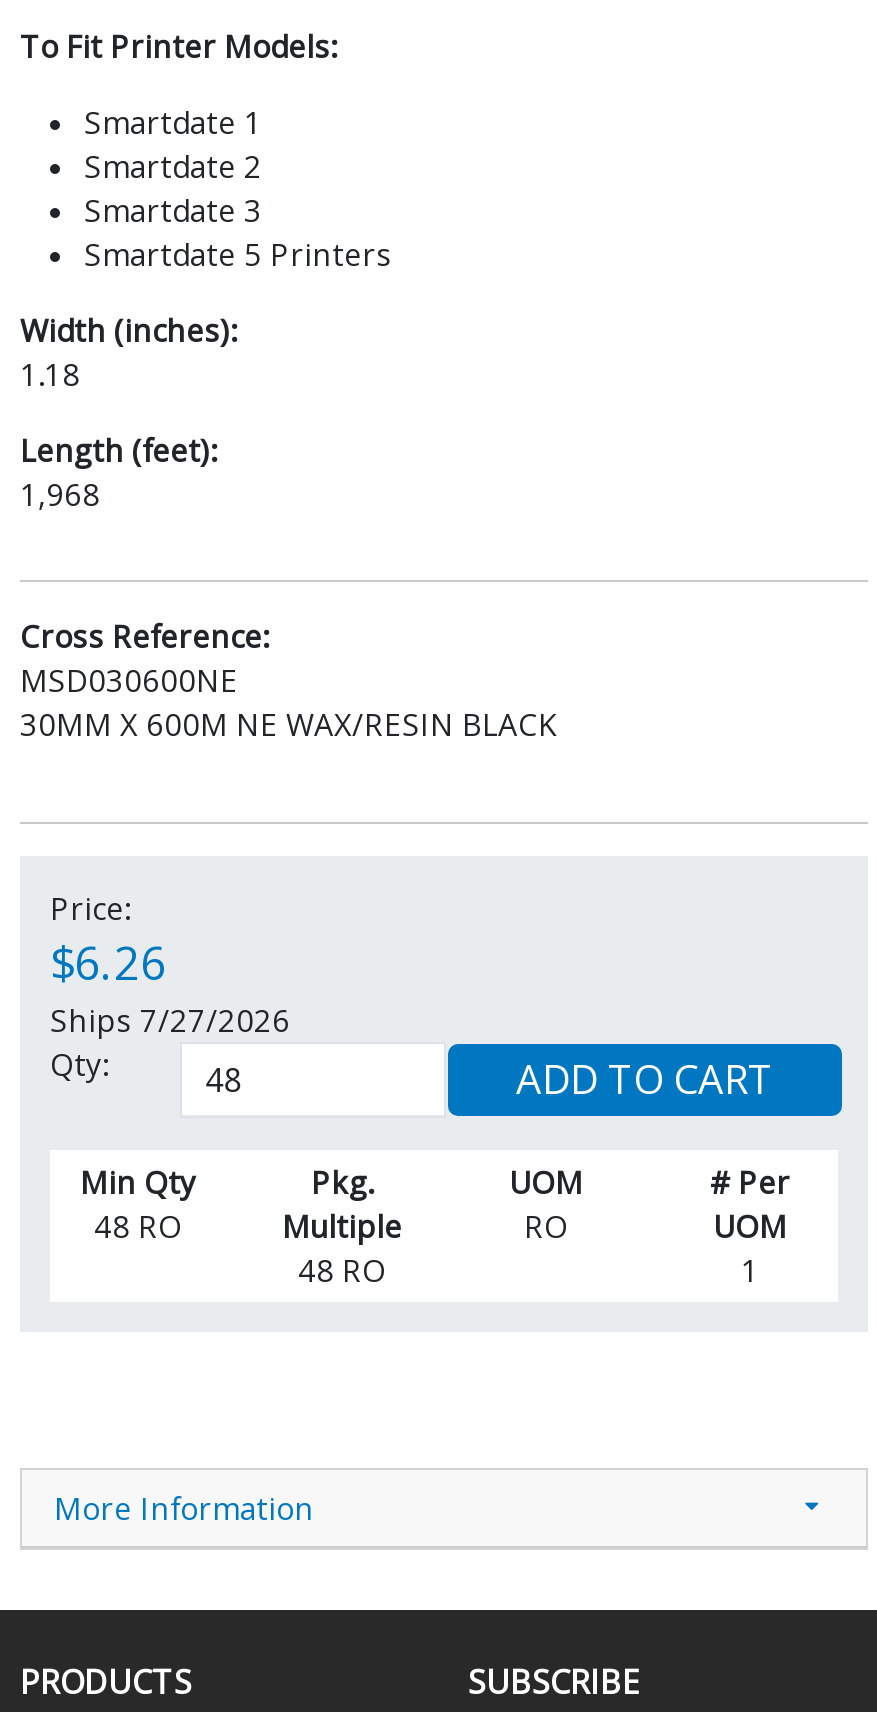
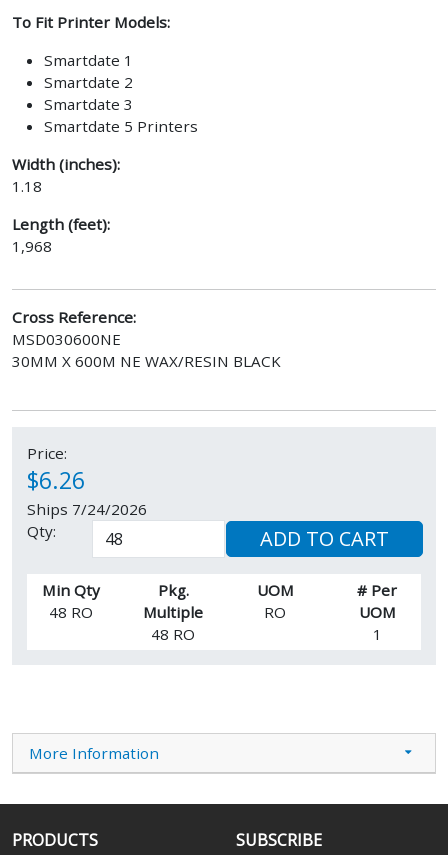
[50,999,290,1039] Ships 7/27/2026 -> [27,499,147,519] Ships 7/24/2026

